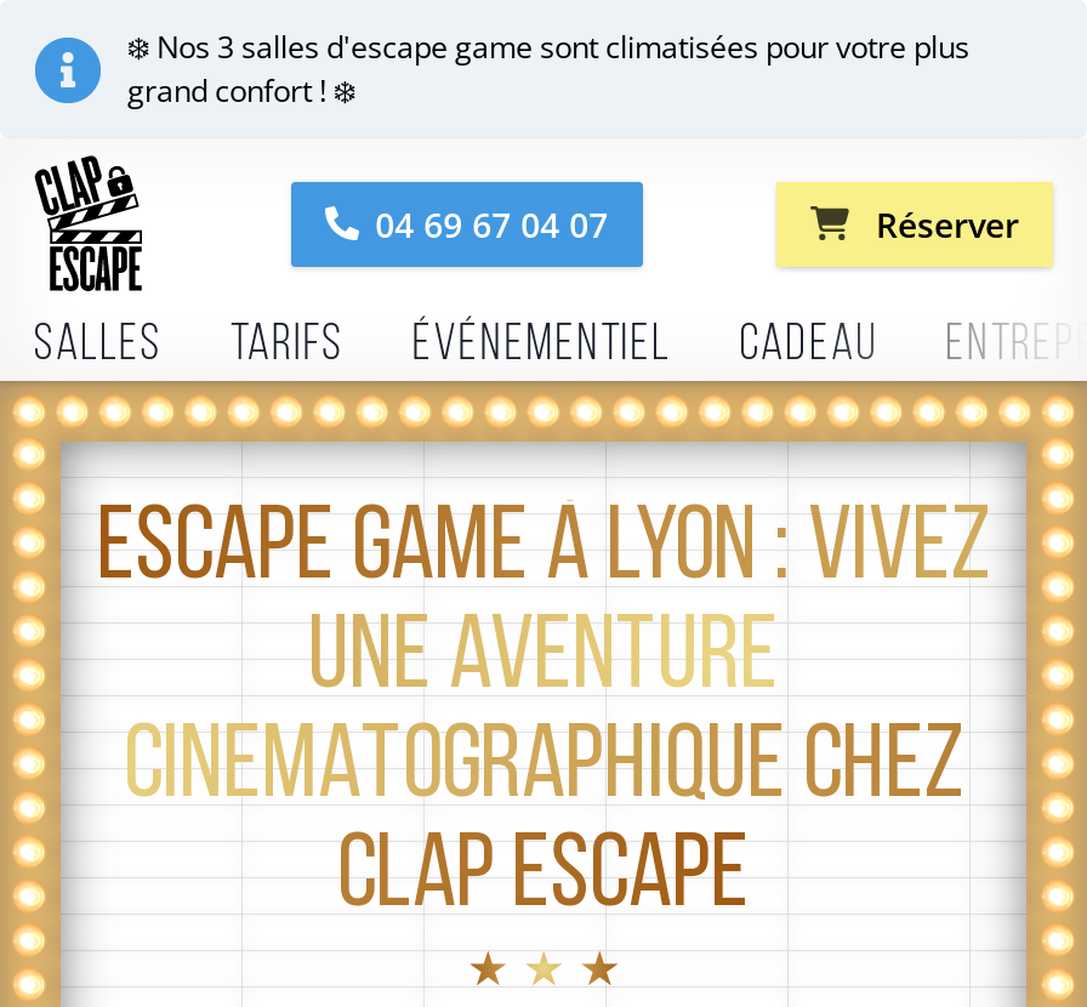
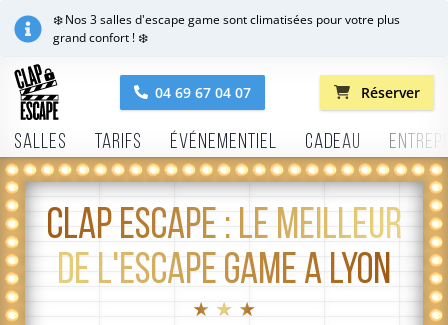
[97,499,990,931] ESCAPE GAME À LYON : VIVEZ | UNE AVENTURE | CINÉMATOGRAPHIQUE CHEZ | CLAP ESCAPE -> [46,205,401,293] CLAP ESCAPE : LE MEILLEUR | DE L'ESCAPE GAME À LYON

